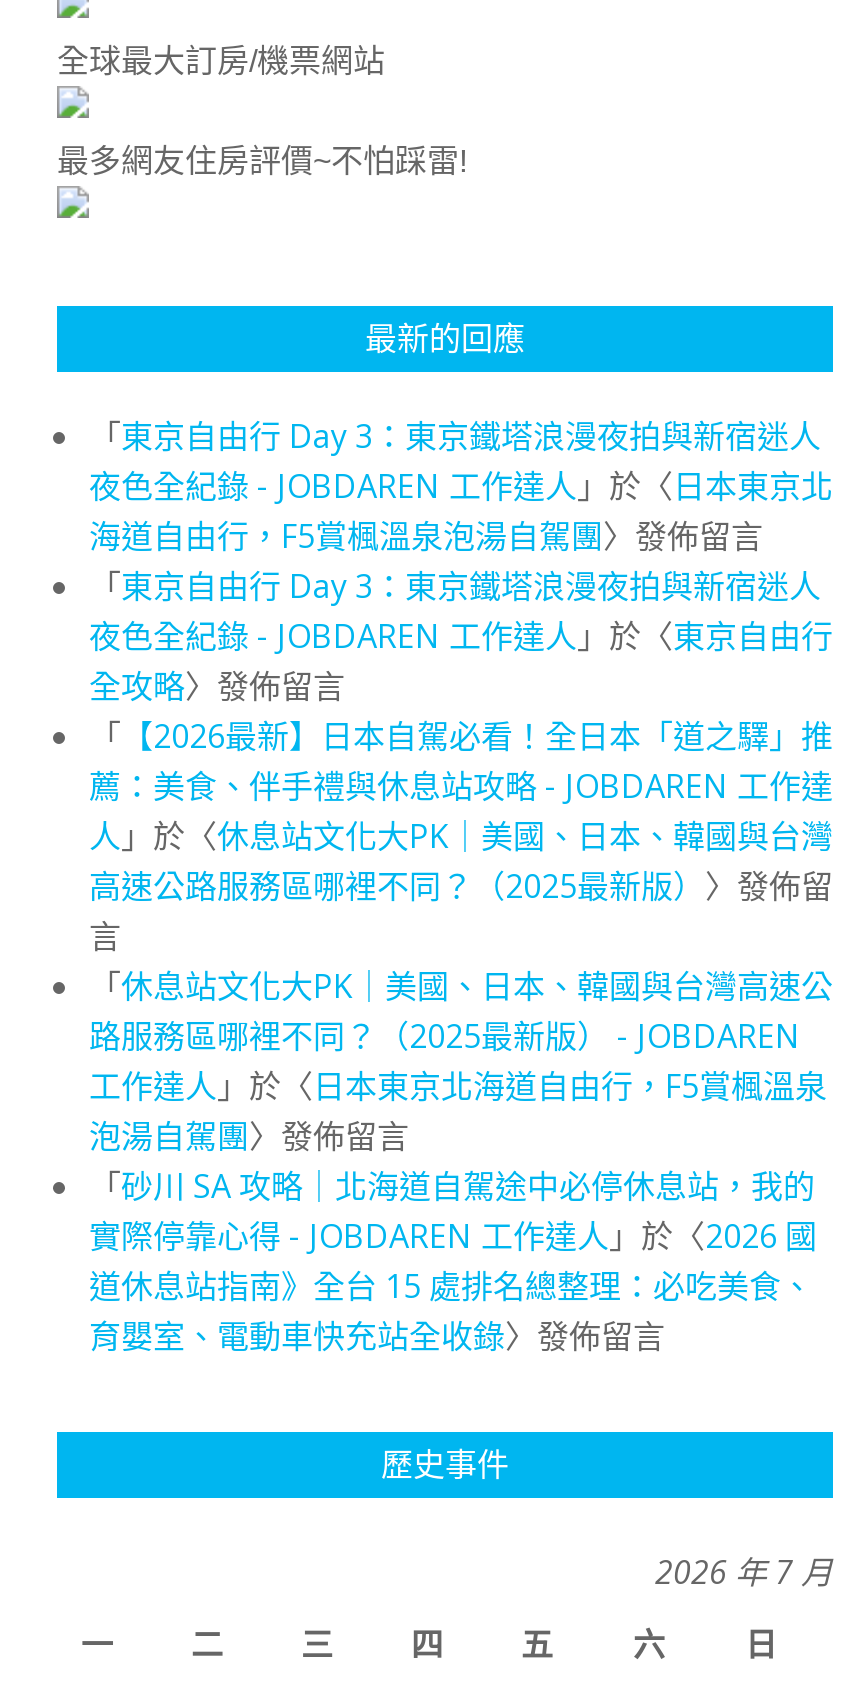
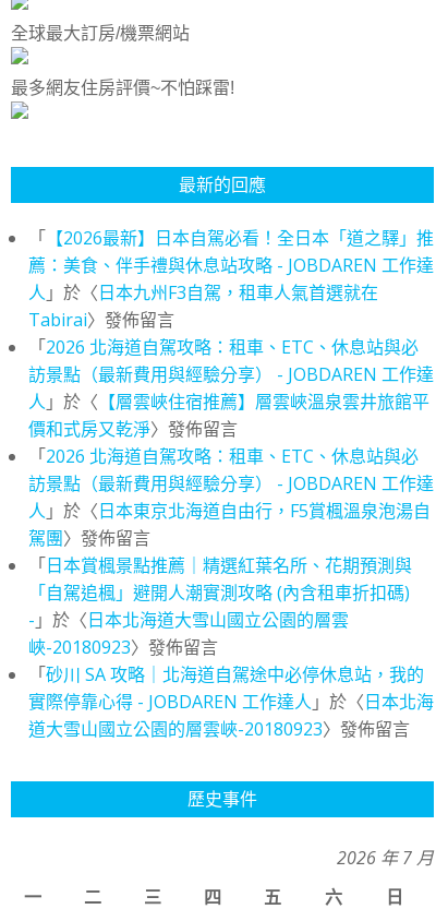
[89,414,833,708] 「東京自由行 Day 3：東京鐵塔浪漫夜拍與新宿迷人 | 夜色全紀錄 - JOBDAREN 工作達人」於〈日本東京北 | 海道自由行，F5賞楓溫泉泡湯自駕團〉發佈留言 | 「東京自由行 Day 3：東京鐵塔浪漫夜拍與新宿迷人 | 夜色全紀錄 - JOBDAREN 工作達人」於〈東京自由行 | 全攻略〉發佈留言 -> none
moved [89,714,833,808] -> [28,226,434,277]: 「【2026最新】日本自駕必看！全日本「道之驛」推 | 薦：美食、伴手禮與休息站攻略 - JOBDAREN 工作達
[89,814,833,1158] 人」於〈休息站文化大PK｜美國、日本、韓國與台灣 | 高速公路服務區哪裡不同？（2025最新版）〉發佈留 | 言 | 「休息站文化大PK｜美國、日本、韓國與台灣高速公 | 路服務區哪裡不同？（2025最新版） - JOBDAREN | 工作達人」於〈日本東京北海道自由行，F5賞楓溫泉 | 泡湯自駕團〉發佈留言 -> [28,280,434,659] 人」於〈日本九州F3自駕，租車人氣首選就在 | Tabirai〉發佈留言 | 「2026 北海道自駕攻略：租車、ETC、休息站與必 | 訪景點（最新費用與經驗分享） - JOBDAREN 工作達 | 人」於〈【層雲峽住宿推薦】層雲峽溫泉雲井旅館平 | 價和式房又乾淨〉發佈留言 | 「2026 北海道自駕攻略：租車、ETC、休息站與必 | 訪景點（最新費用與經驗分享） - JOBDAREN 工作達 | 人」於〈日本東京北海道自由行，F5賞楓溫泉泡湯自 | 駕團〉發佈留言 | 「日本賞楓景點推薦｜精選紅葉名所、花期預測與 | 「自駕追楓」避開人潮實測攻略 (內含租車折扣碼) | -」於〈日本北海道大雪山國立公園的層雲 | 峽-20180923〉發佈留言
moved [89,1164,815,1208] -> [28,662,424,686]: 「砂川 SA 攻略｜北海道自駕途中必停休息站，我的
[89,1214,817,1358] 實際停靠心得 - JOBDAREN 工作達人」於〈2026 國 | 道休息站指南》全台 15 處排名總整理：必吃美食、 | 育嬰室、電動車快充站全收錄〉發佈留言 -> [28,690,434,741] 實際停靠心得 - JOBDAREN 工作達人」於〈日本北海 | 道大雪山國立公園的層雲峽-20180923〉發佈留言

